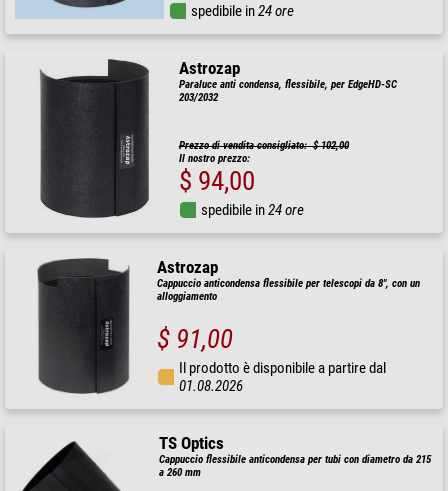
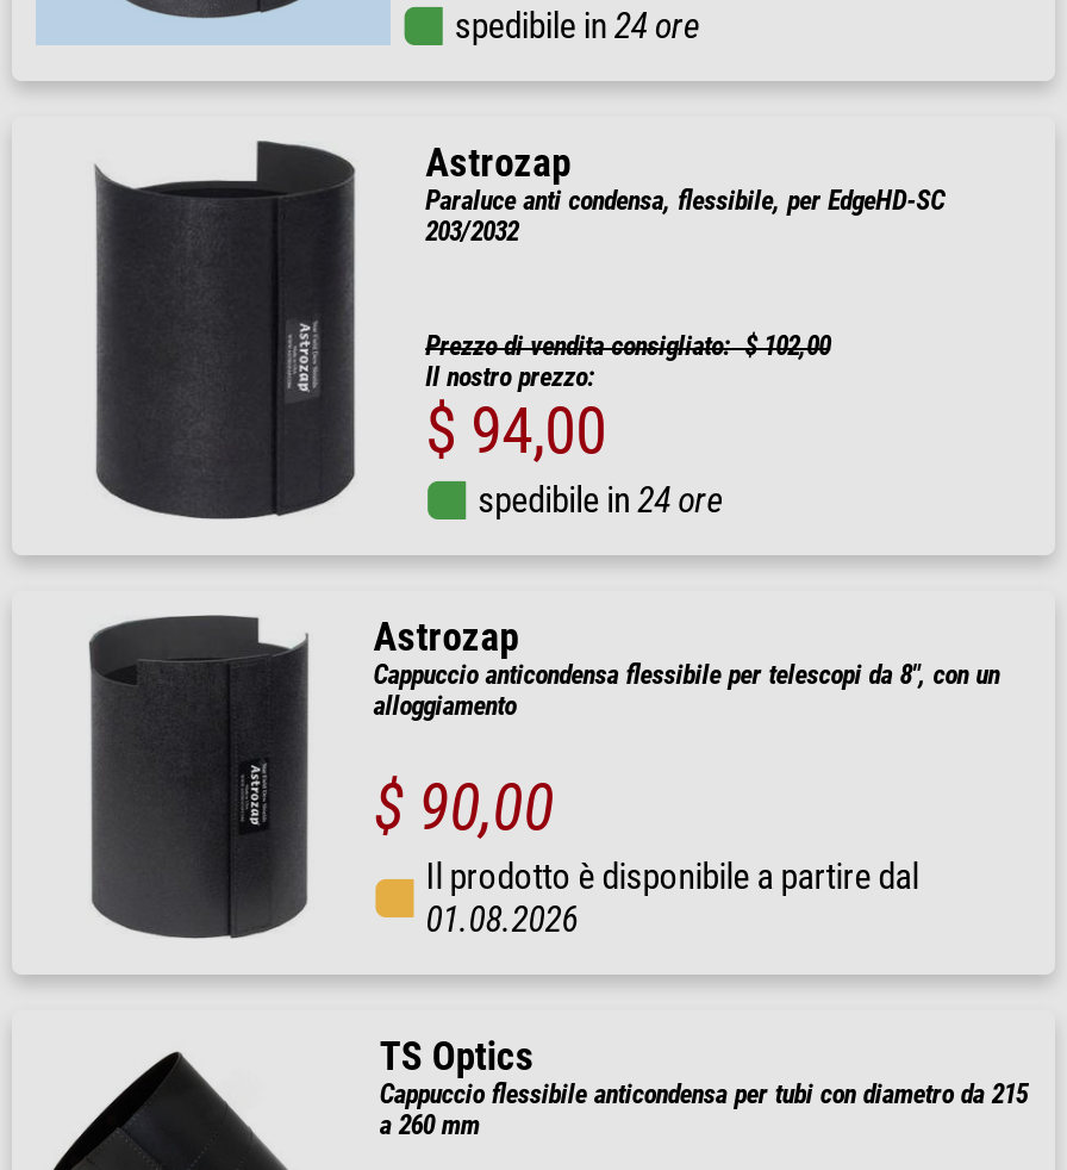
[157,323,233,355] $ 91,00 -> [373,771,554,847] $ 90,00

